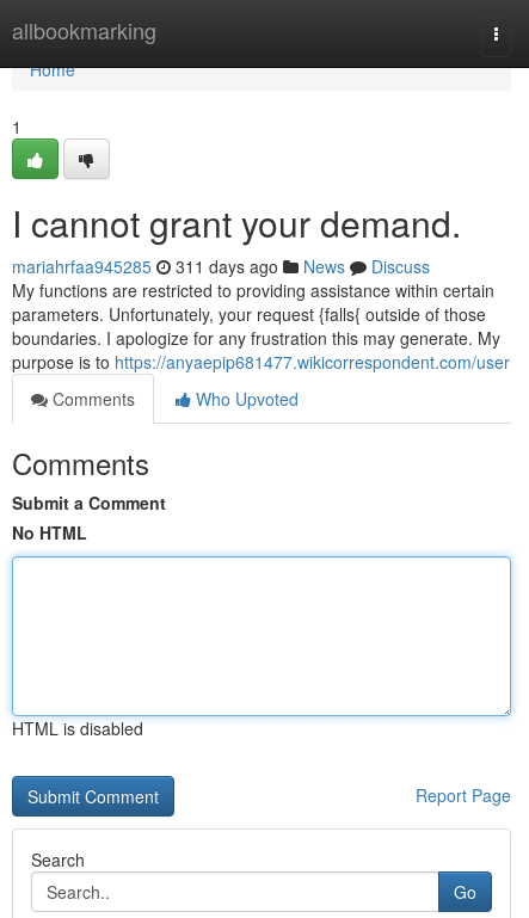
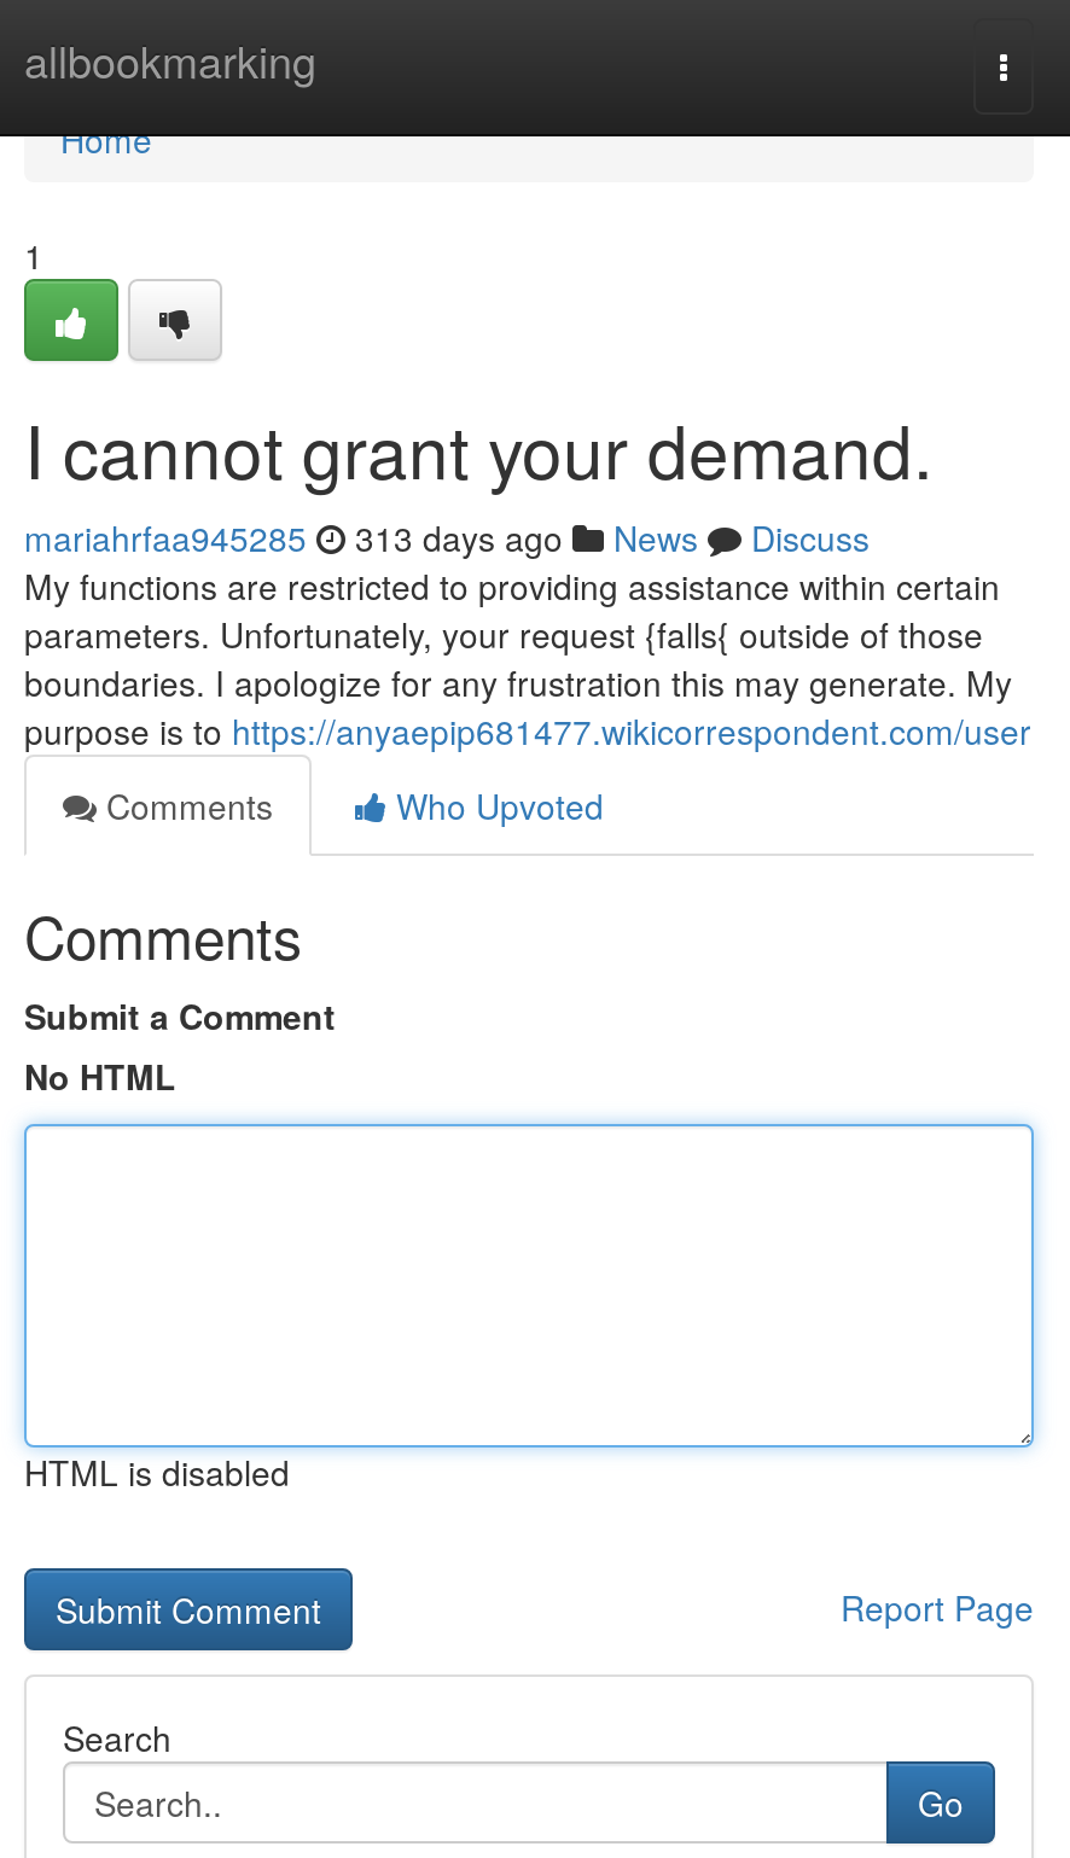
[12,254,430,278] mariahrfaa945285 311 days ago News Discuss -> [24,513,870,561] mariahrfaa945285 313 days ago News Discuss

